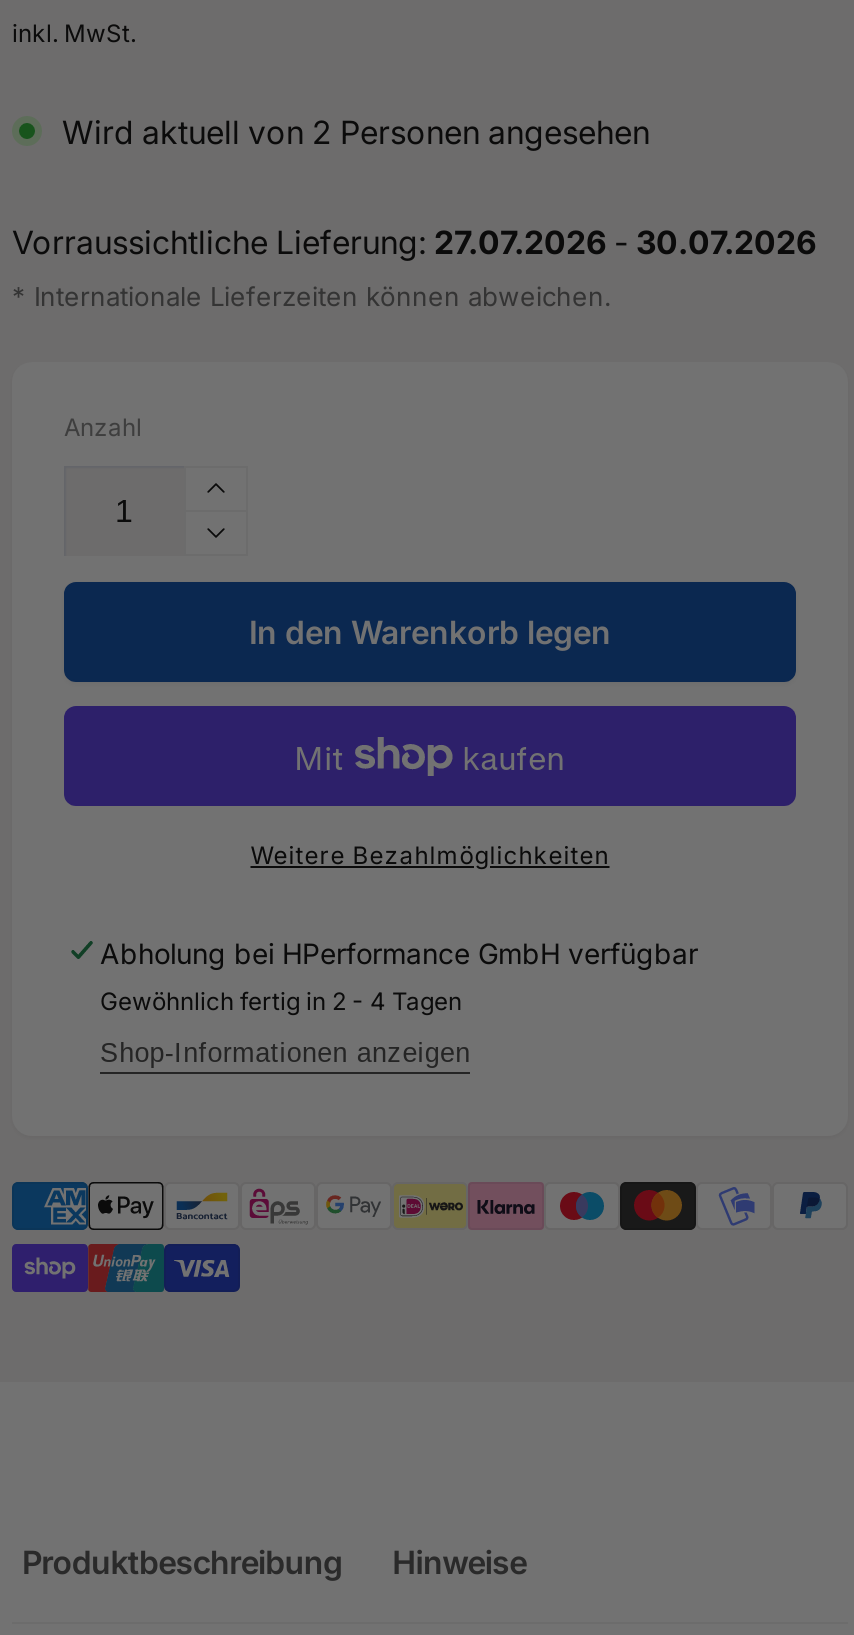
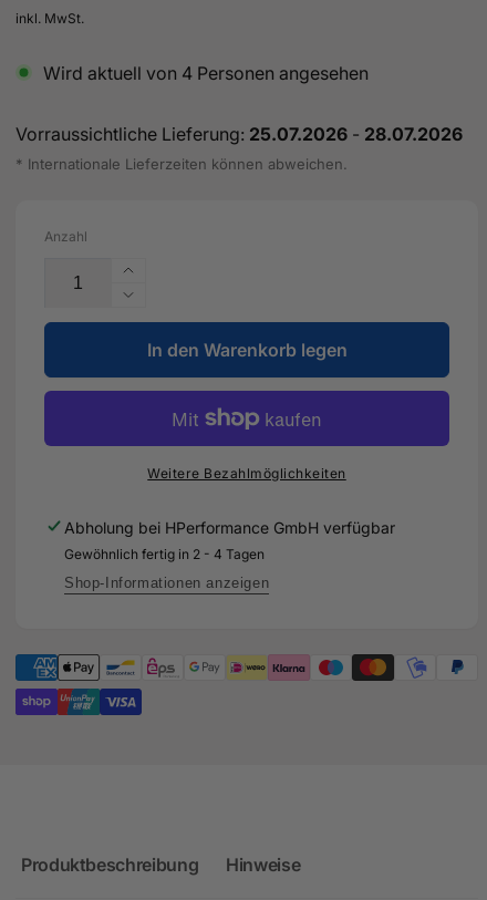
[62,112,650,152] Wird aktuell von 2 Personen angesehen -> [43,62,369,84] Wird aktuell von 4 Personen angesehen
[12,222,816,262] Vorraussichtliche Lieferung: 27.07.2026 - 30.07.2026 -> [15,123,463,145] Vorraussichtliche Lieferung: 25.07.2026 - 28.07.2026

